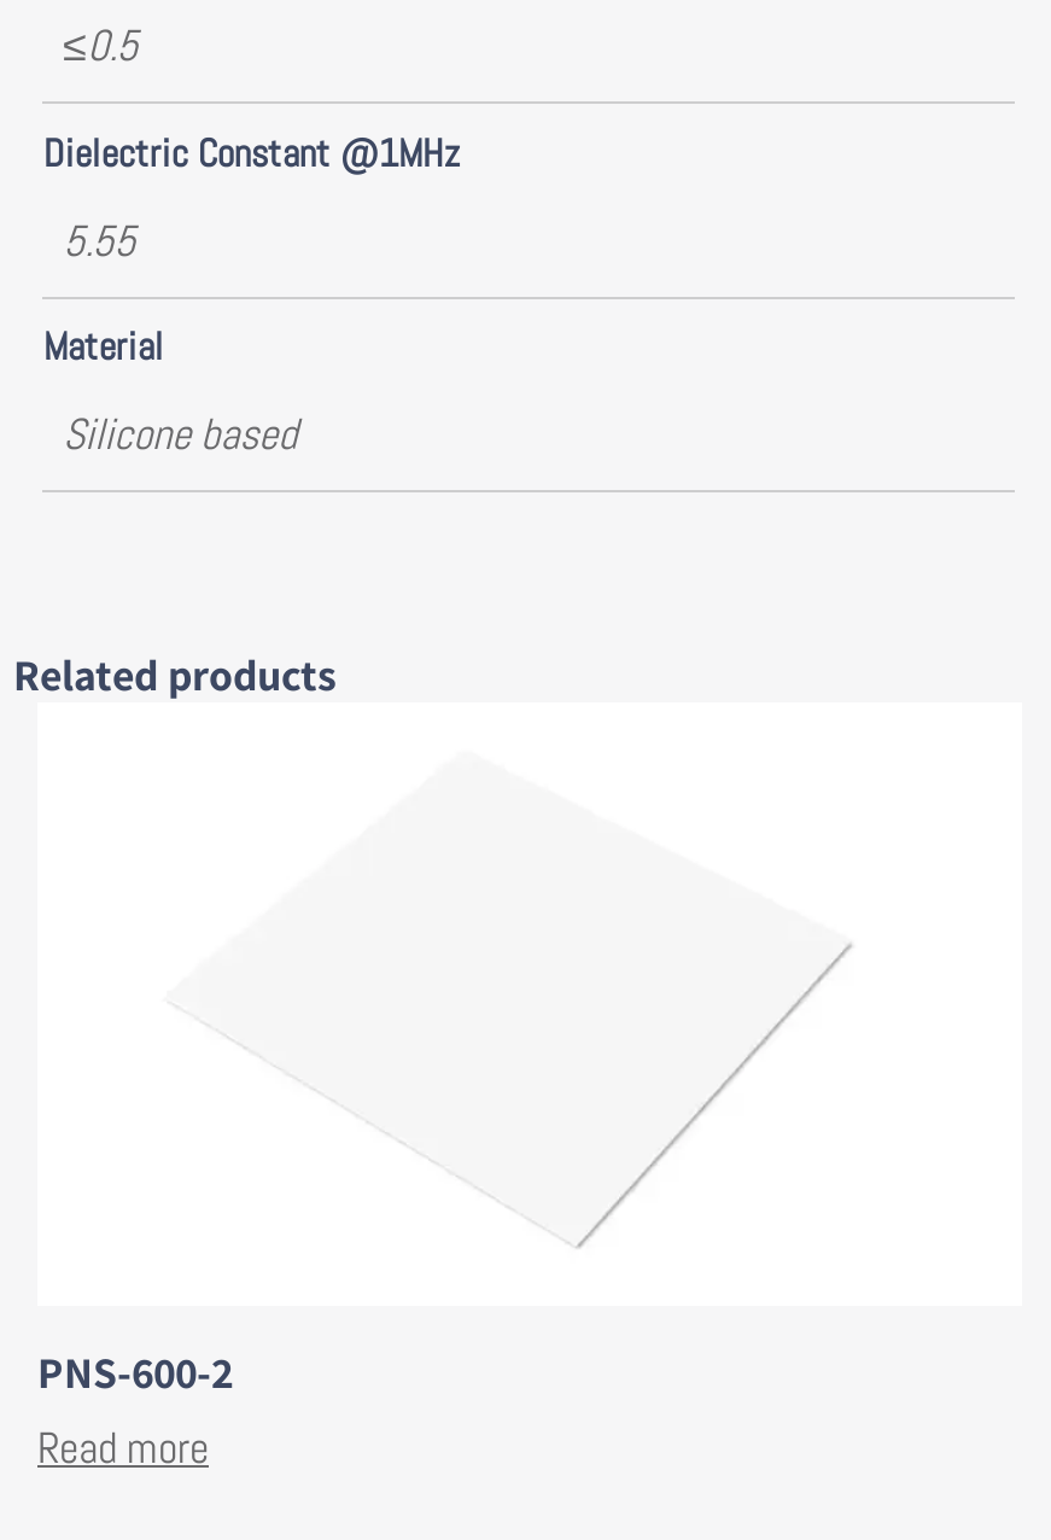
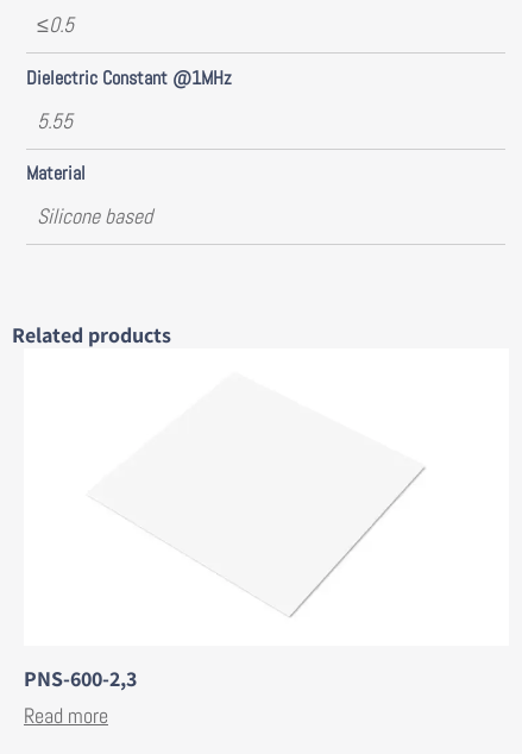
[37,1345,233,1401] PNS-600-2 -> [24,665,137,693] PNS-600-2,3

